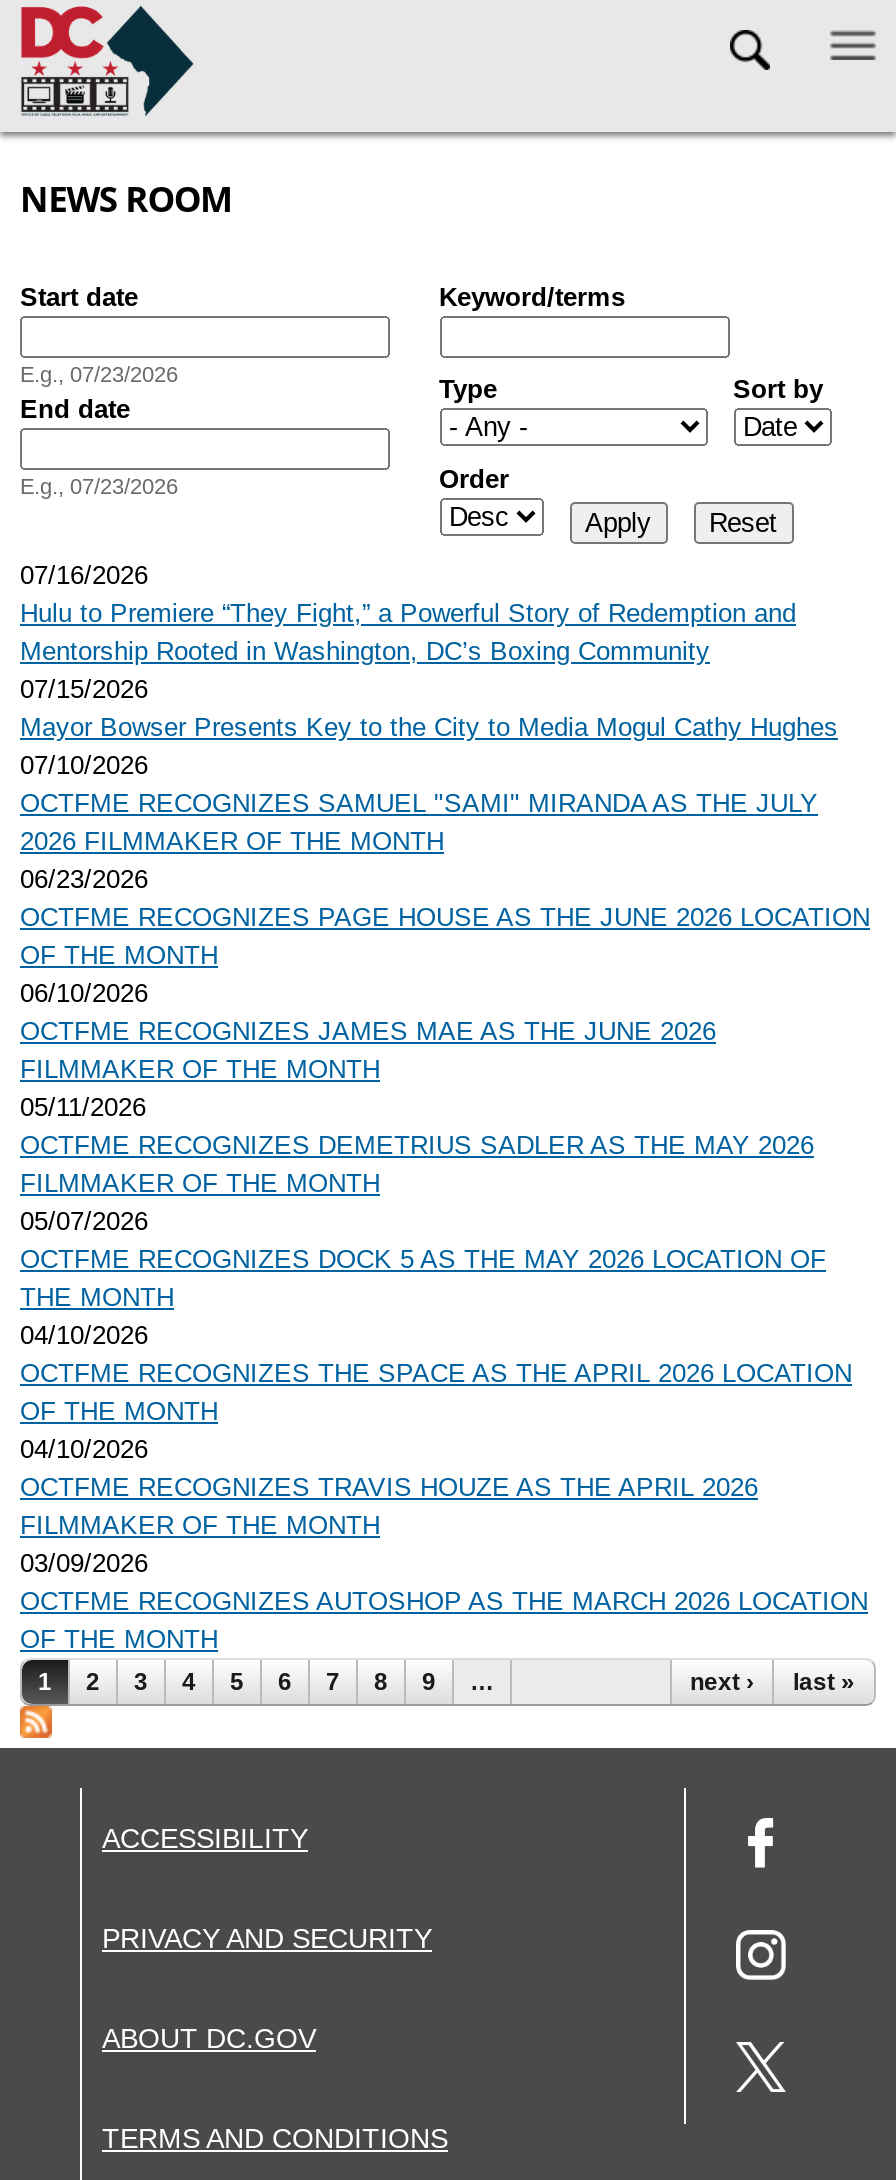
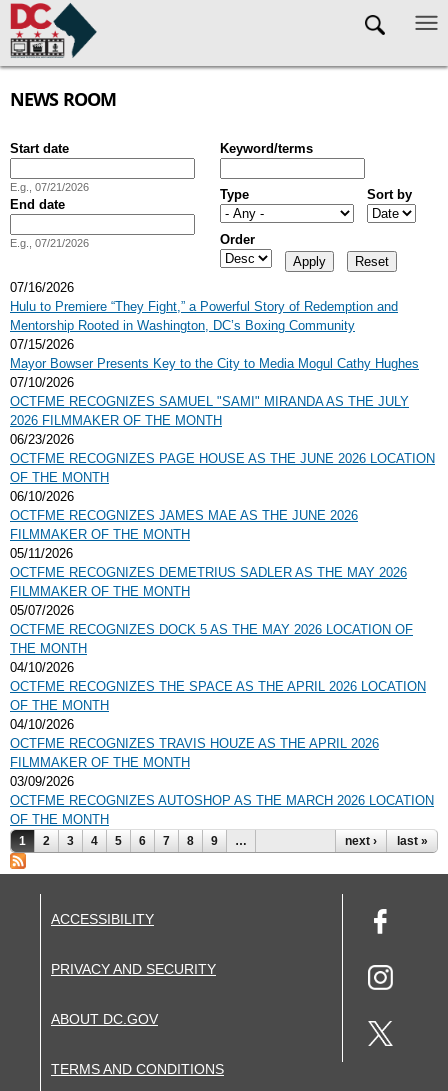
[20,361,178,385] E.g., 07/23/2026 -> [10,180,89,192] E.g., 07/21/2026
[20,473,178,497] E.g., 07/23/2026 -> [10,236,89,248] E.g., 07/21/2026

